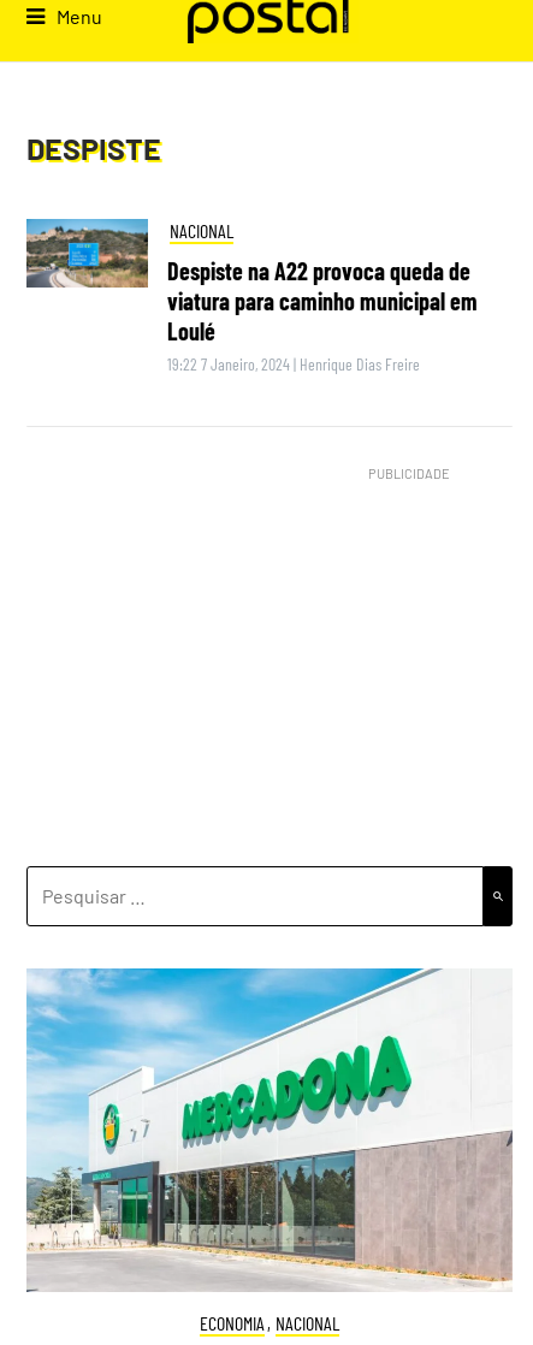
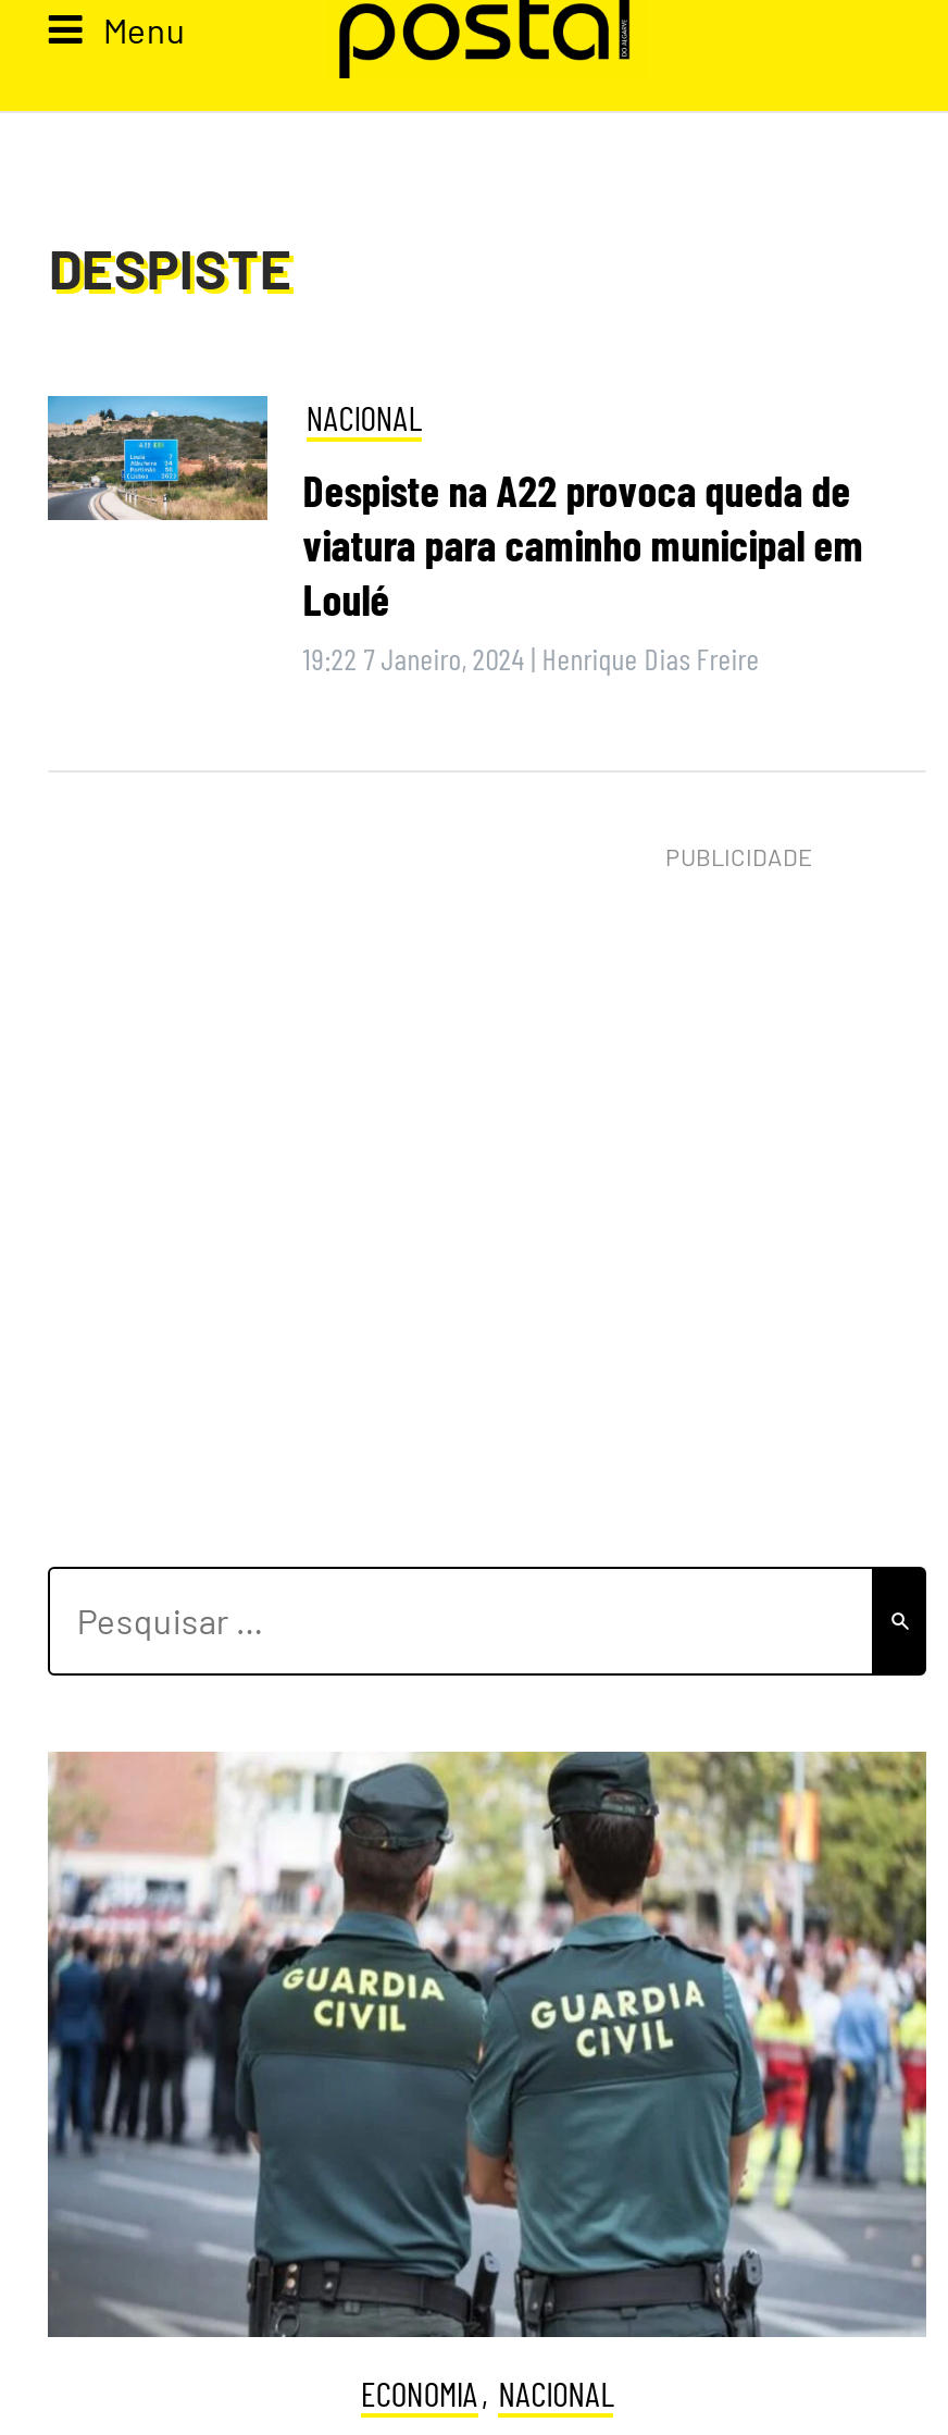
[26,967,513,1292] [image] -> [46,1750,928,2339] [image]

